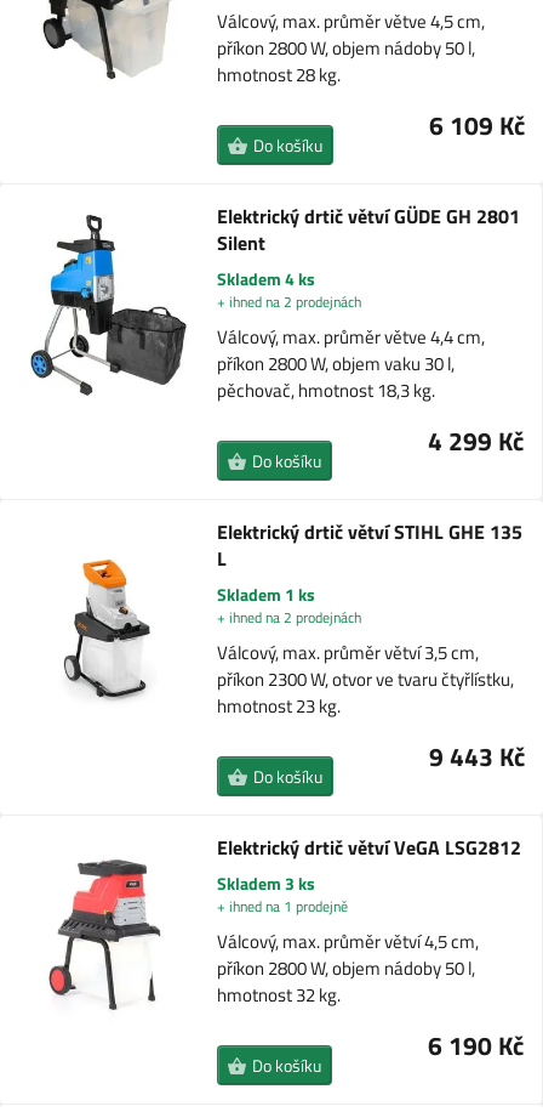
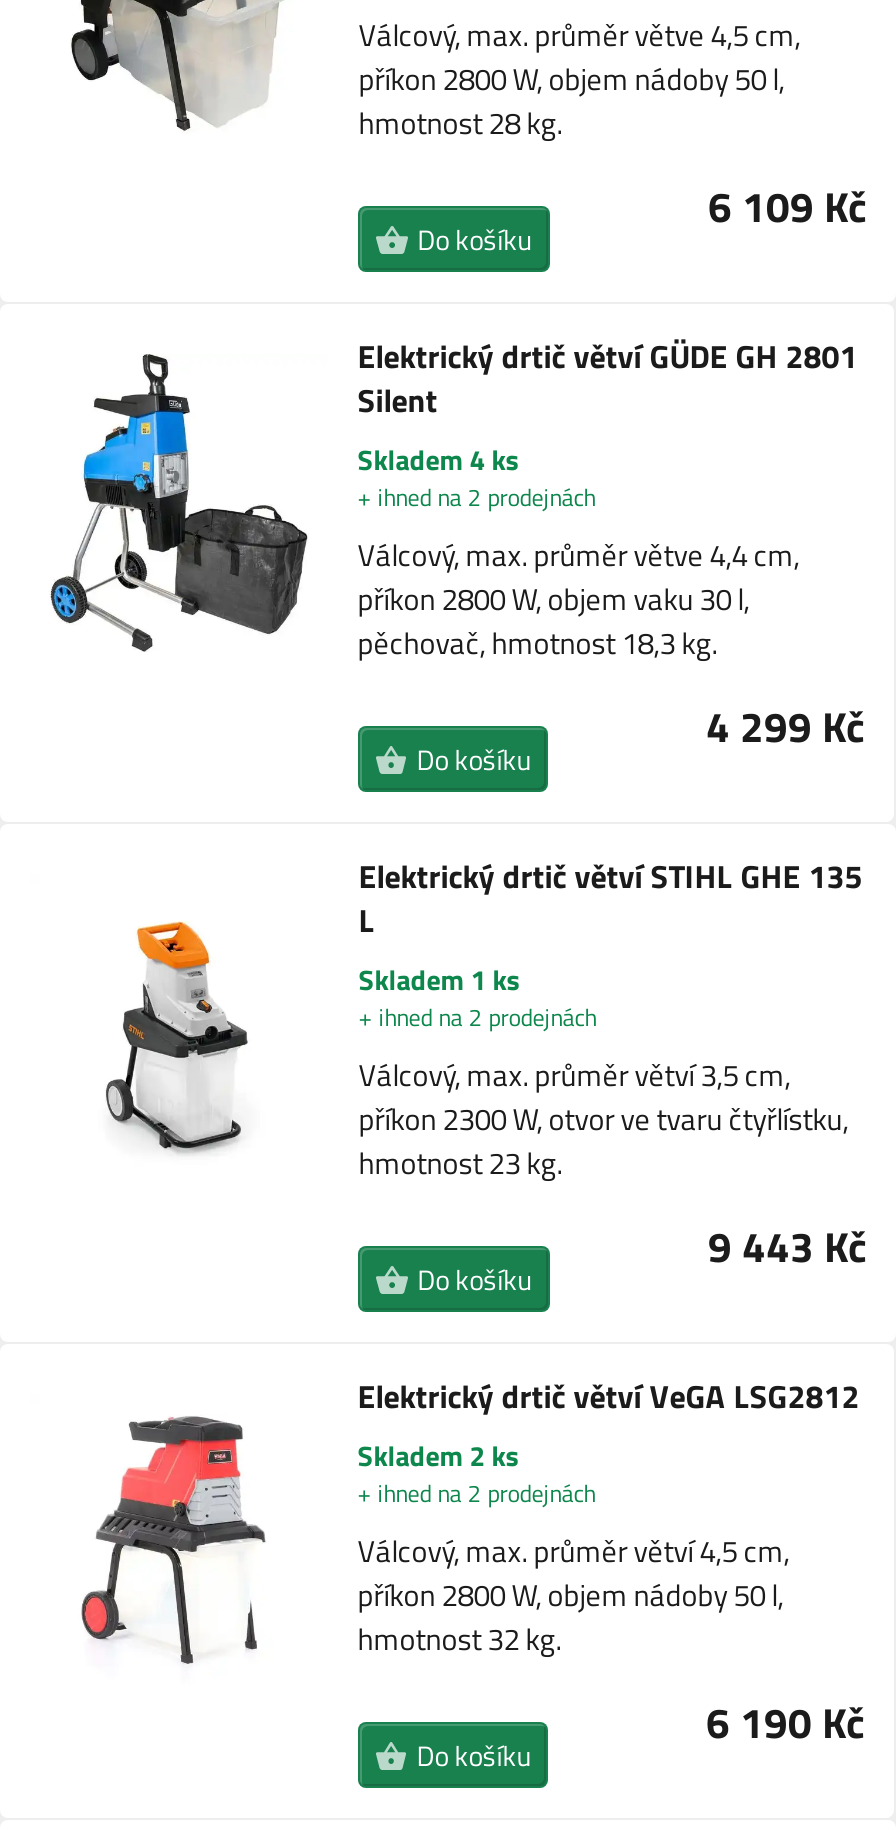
[217,871,315,896] Skladem 3 ks -> [358,1435,520,1477] Skladem 2 ks
[217,895,348,918] + ihned na 1 prodejně -> [358,1475,596,1513] + ihned na 2 prodejnách

